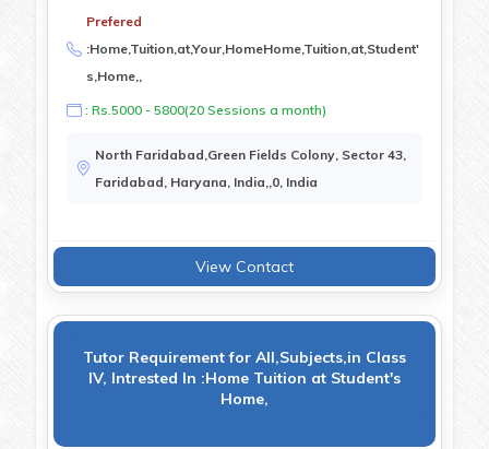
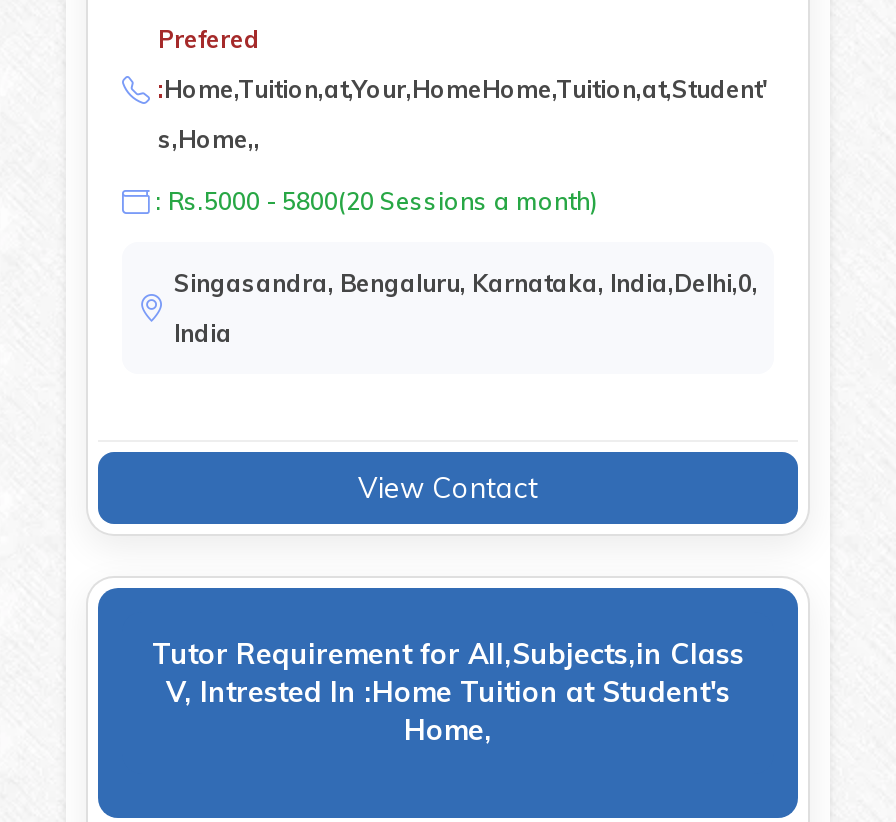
[95,146,406,163] North Faridabad,Green Fields Colony, Sector 43, -> [174,268,758,298] Singasandra, Bengaluru, Karnataka, India,Delhi,0,
[95,174,318,190] Faridabad, Haryana, India,,0, India -> [174,318,232,348] India
[88,368,401,388] IV, Intrested In :Home Tuition at Student's -> [166,674,730,710] V, Intrested In :Home Tuition at Student's

